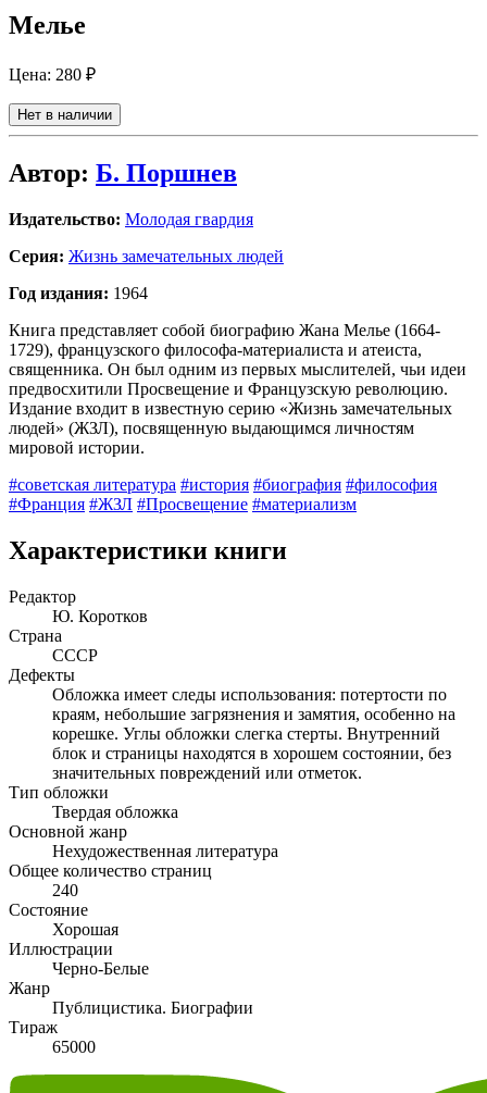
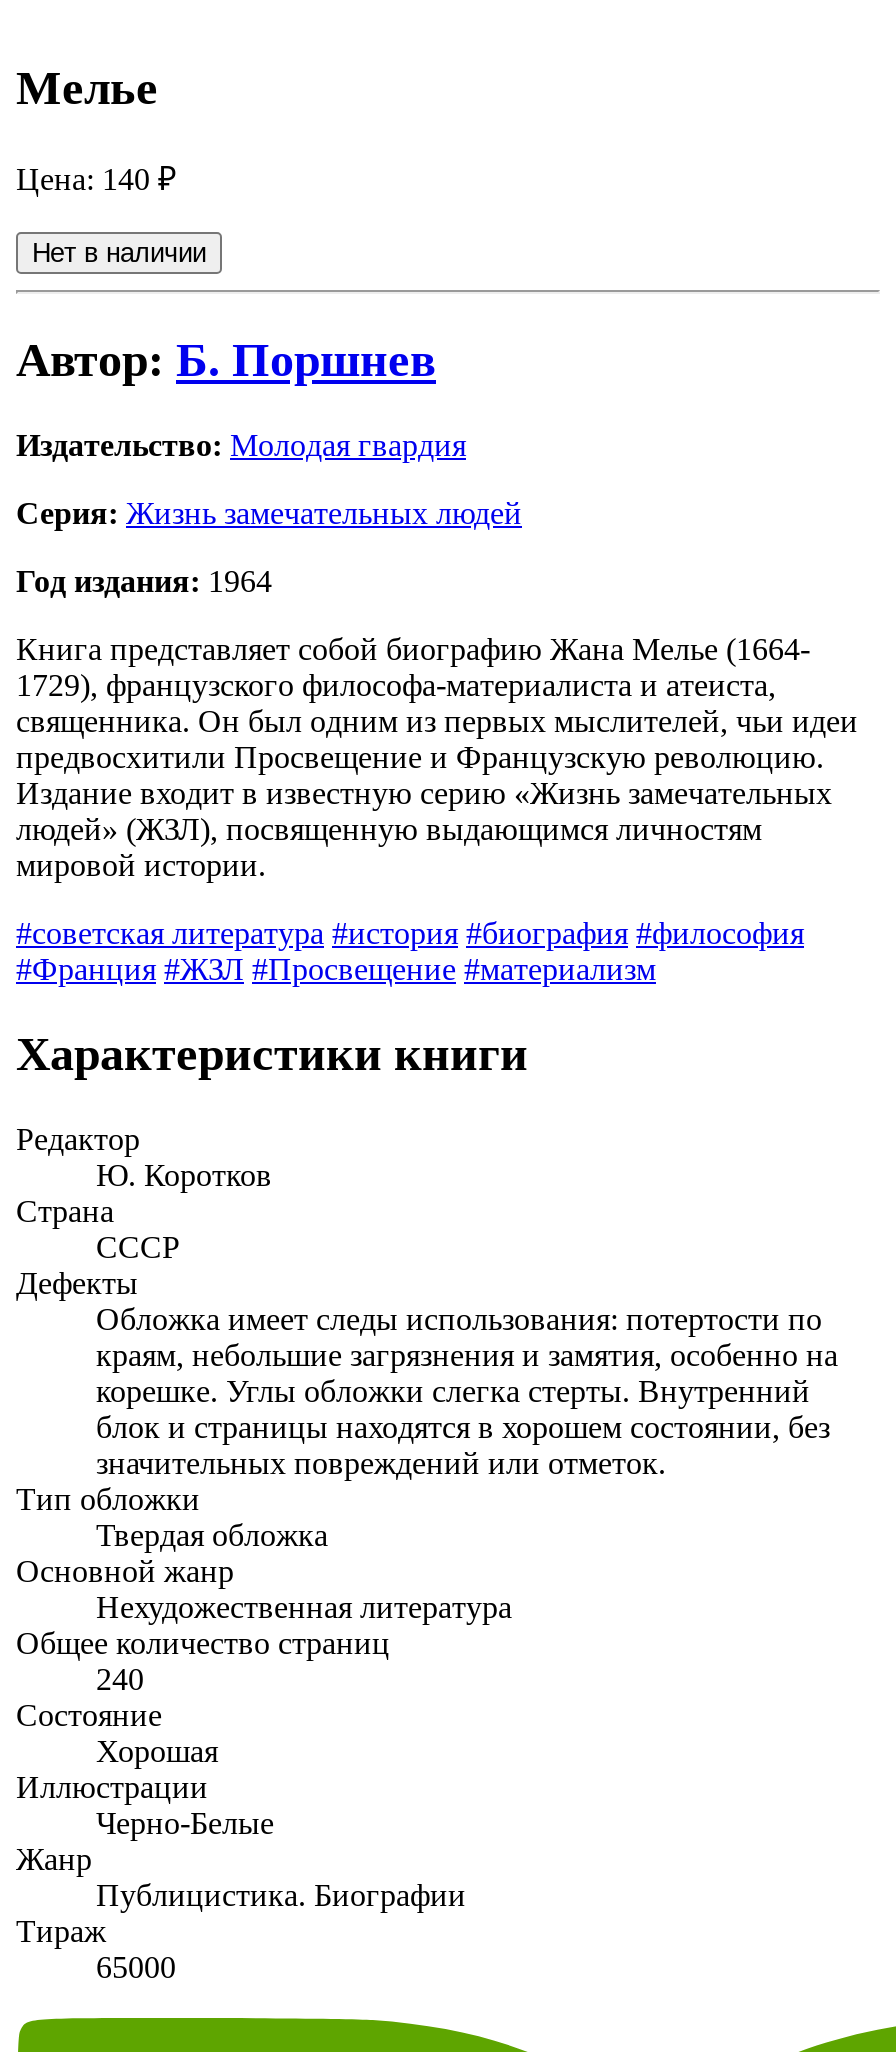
[9,65,96,84] Цена: 280 ₽ -> [16,162,176,196] Цена: 140 ₽

